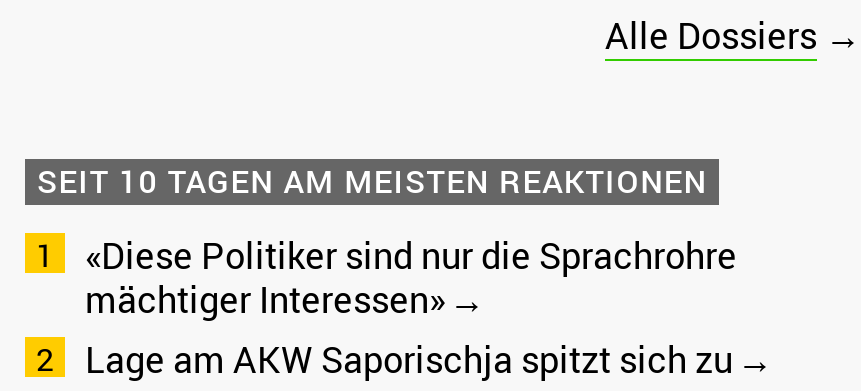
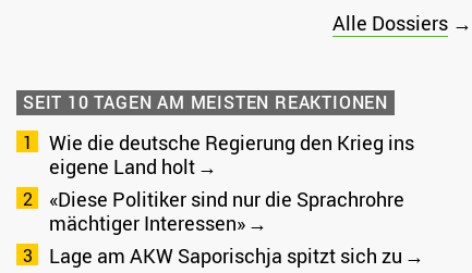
none -> [49,129,414,179] Wie die deutsche Regierung den Krieg ins | eigene Land holt

